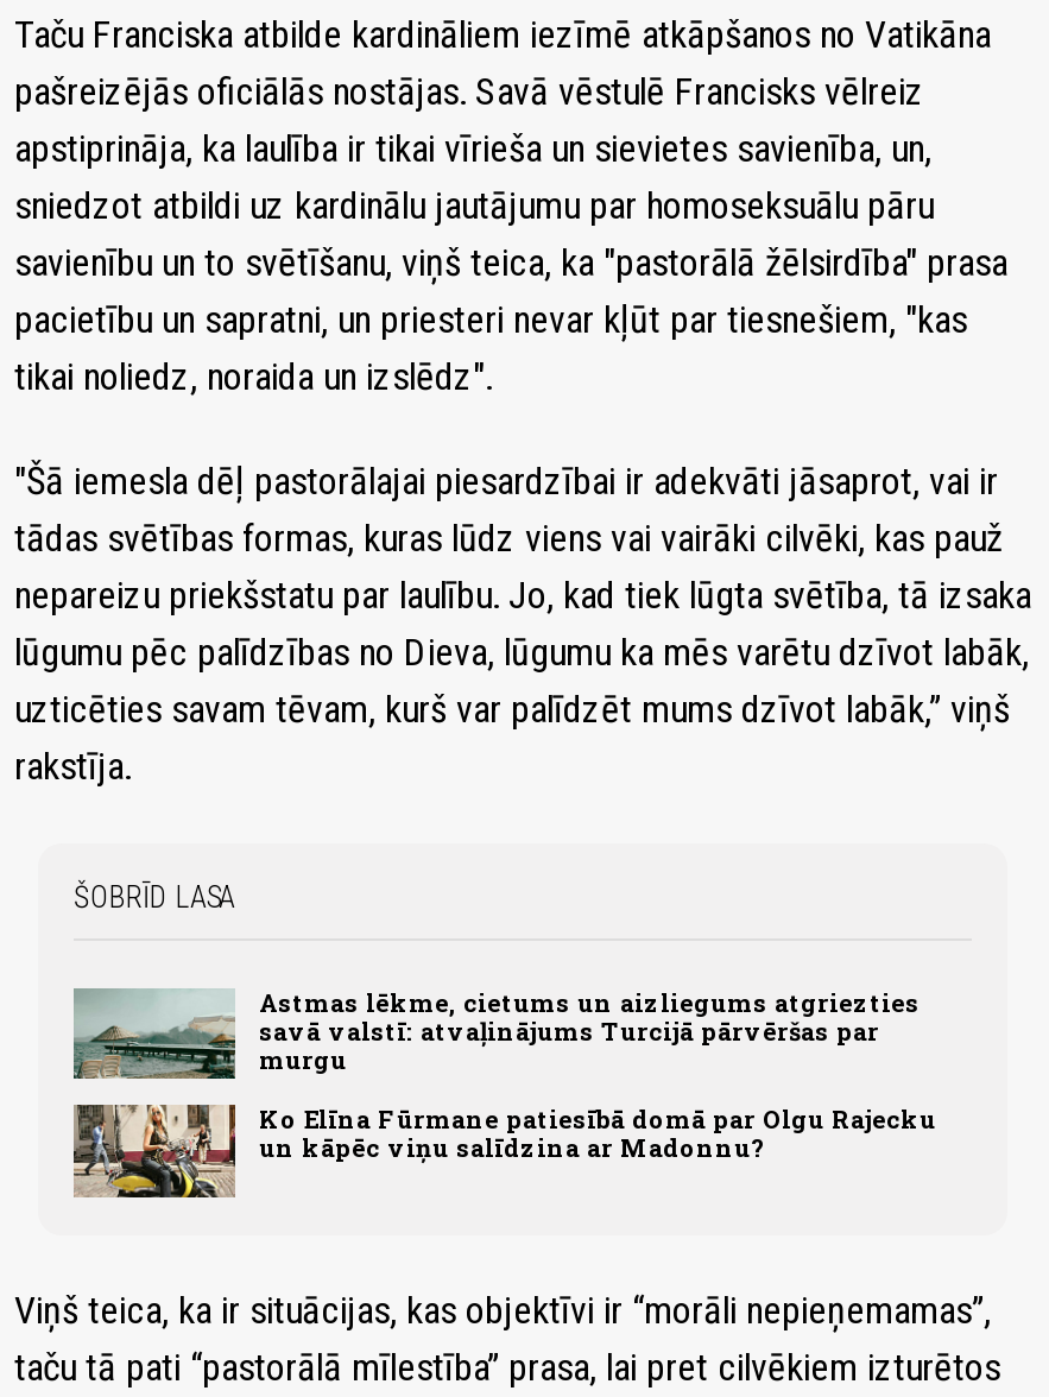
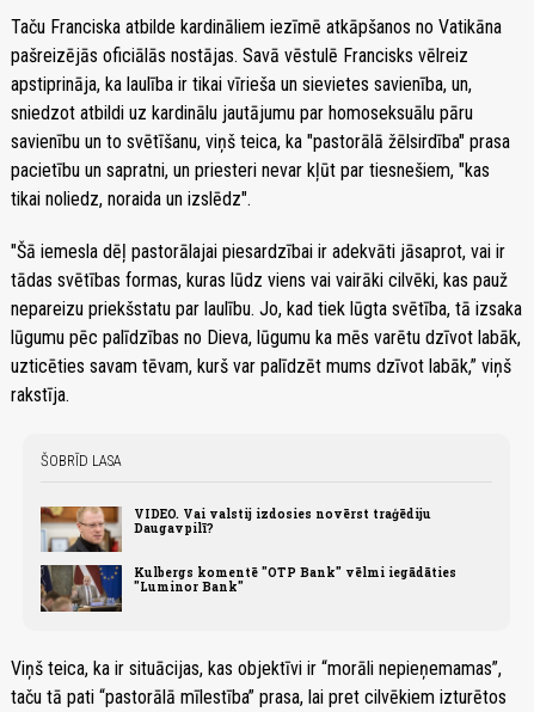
[71,986,920,1081] [image] | Astmas lēkme, cietums un aizliegums atgriezties | savā valstī: atvaļinājums Turcijā pārvēršas par | murgu -> [39,505,431,553] [image] | VIDEO. Vai valstij izdosies novērst traģēdiju | Daugavpilī?
[71,1102,936,1200] [image] | Ko Elīna Fūrmane patiesībā domā par Olgu Rajecku | un kāpēc viņu salīdzina ar Madonnu? -> [39,564,456,613] [image] | Kulbergs komentē "OTP Bank" vēlmi iegādāties | "Luminor Bank"

